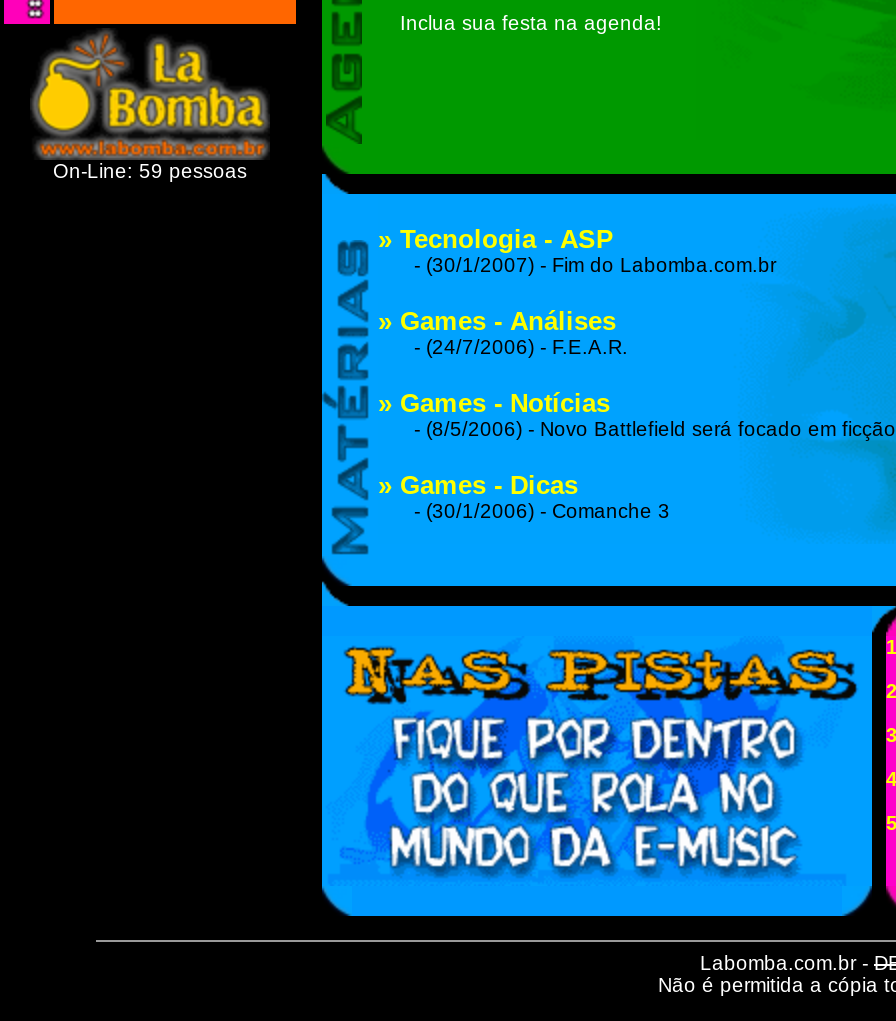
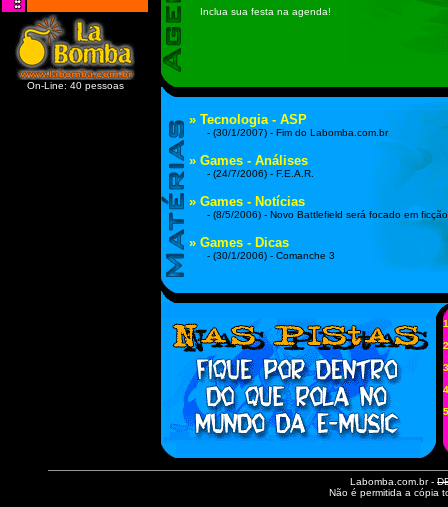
[53,160,247,182] On-Line: 59 pessoas -> [26,80,123,91] On-Line: 40 pessoas

